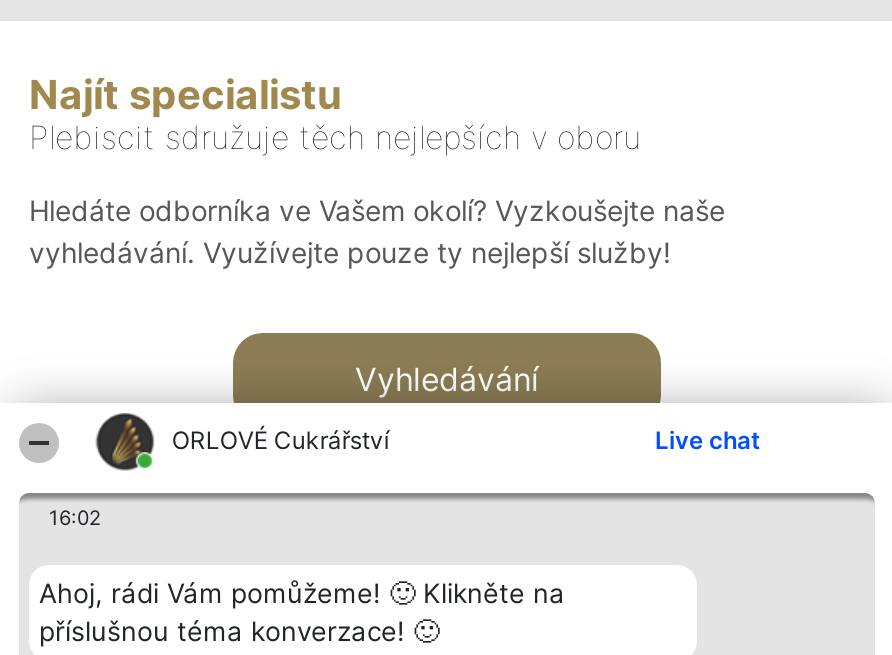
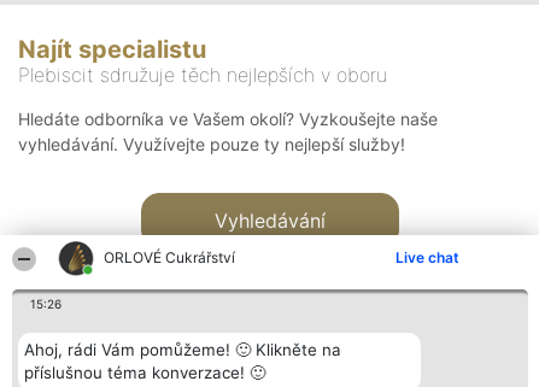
[49,505,101,529] 16:02 -> [30,297,61,311] 15:26

